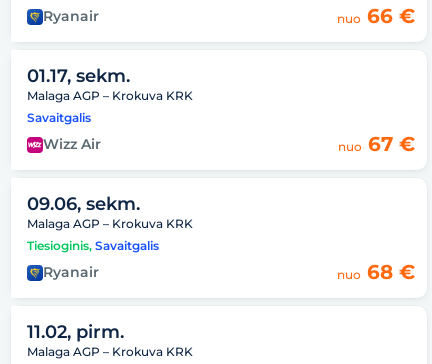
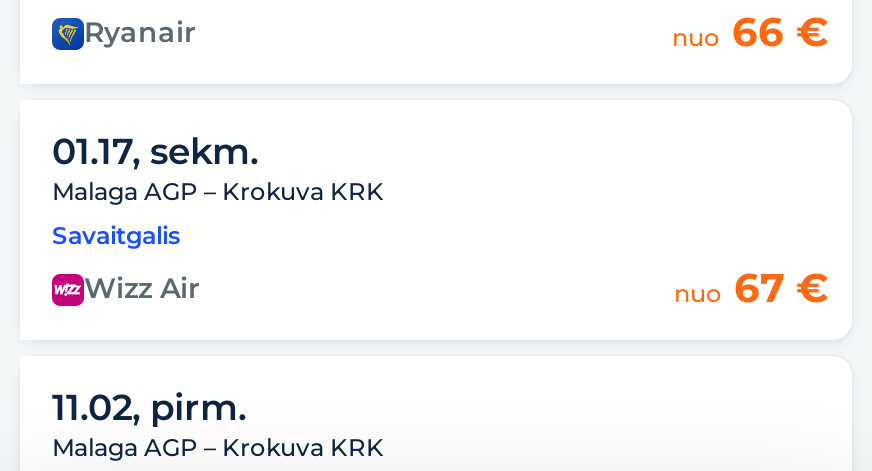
[27,193,415,284] 09.06, sekm. | Malaga AGP – Krokuva KRK | Tiesioginis, Savaitgalis | Ryanair | nuo 68 € -> none

